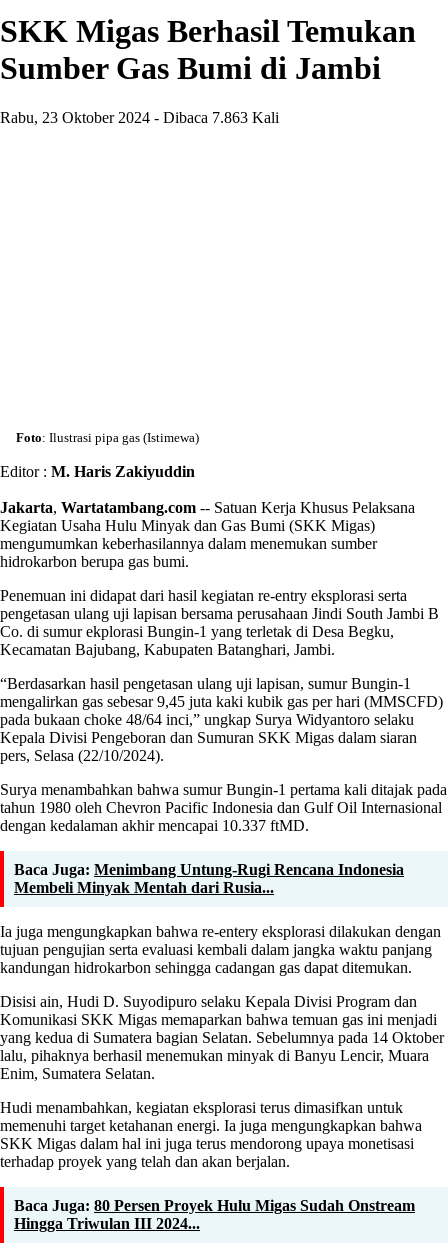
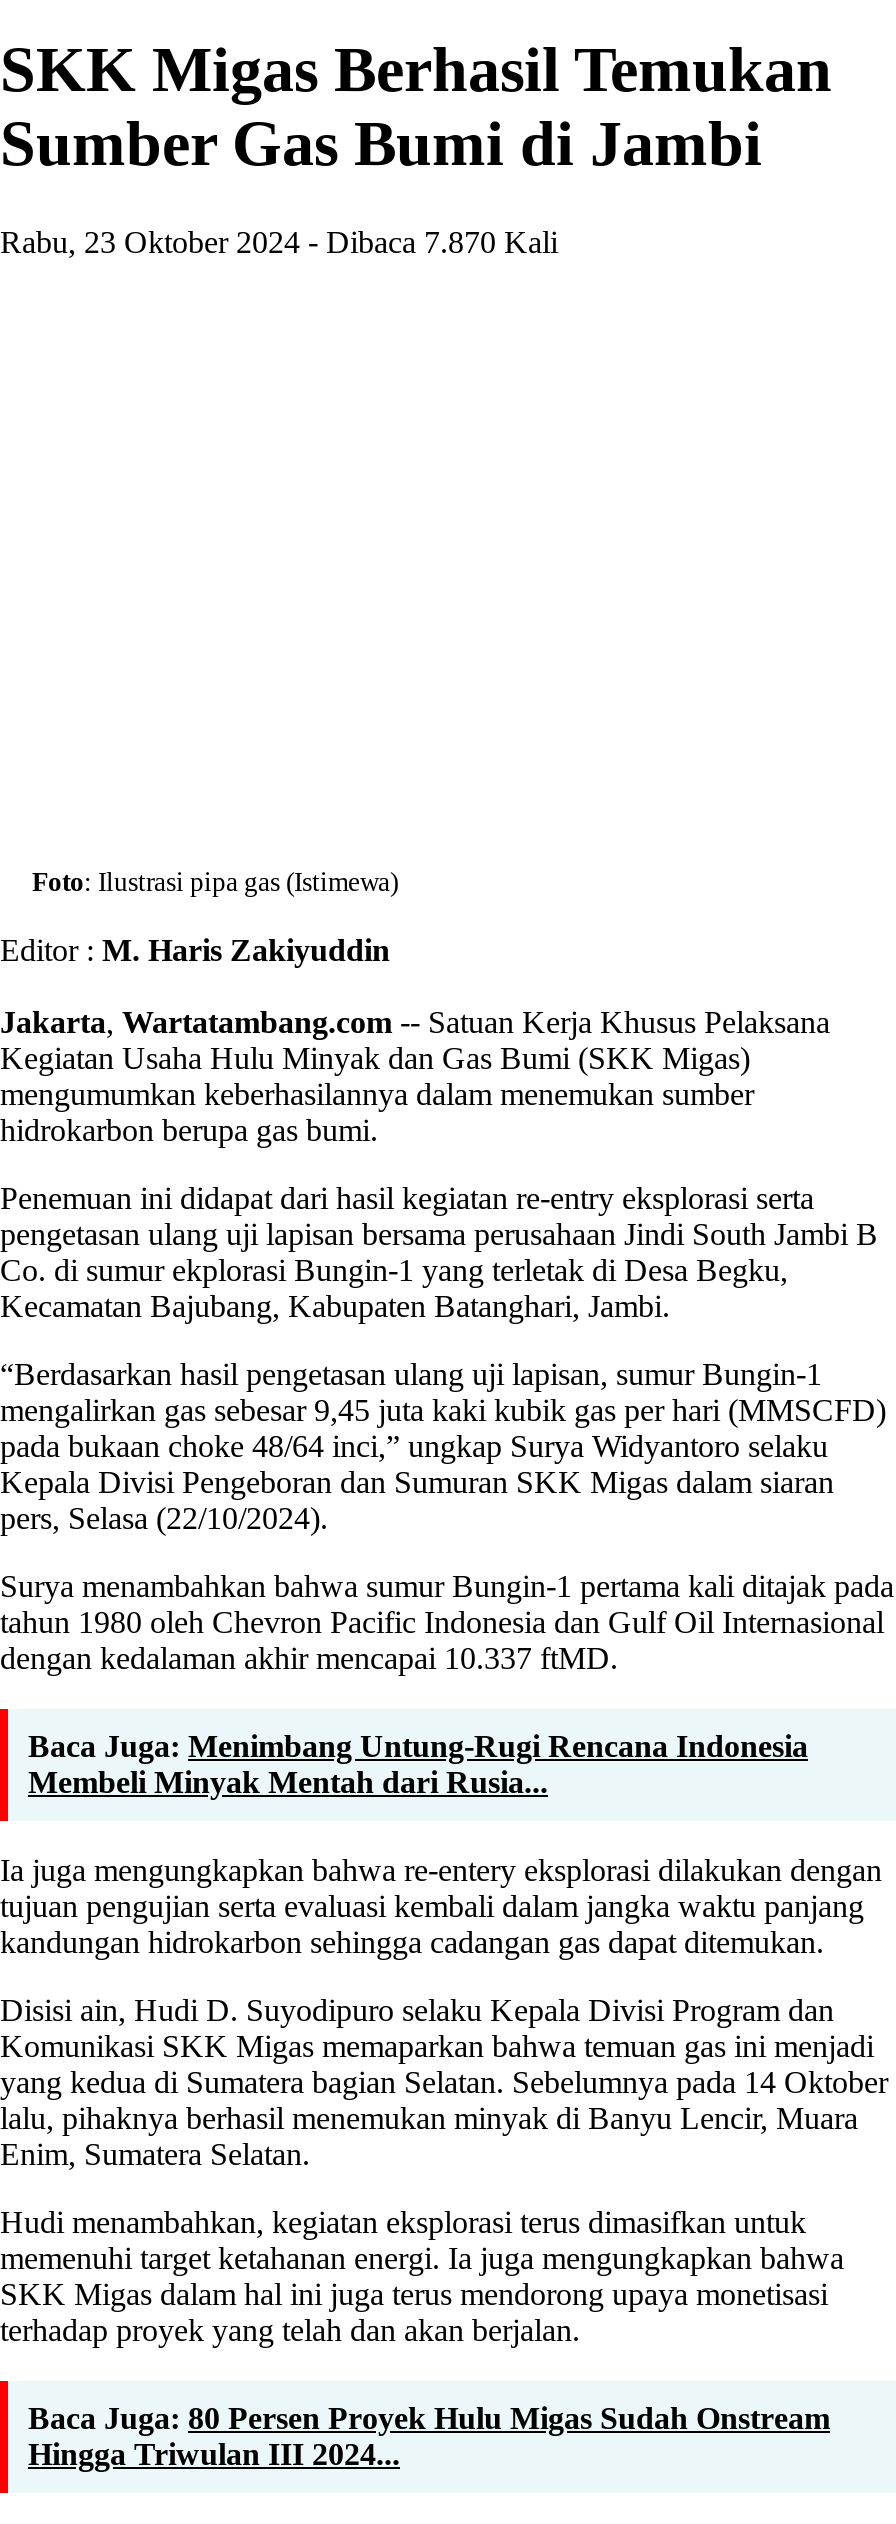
[0,109,279,126] Rabu, 23 Oktober 2024 - Dibaca 7.863 Kali -> [0,225,558,259] Rabu, 23 Oktober 2024 - Dibaca 7.870 Kali

